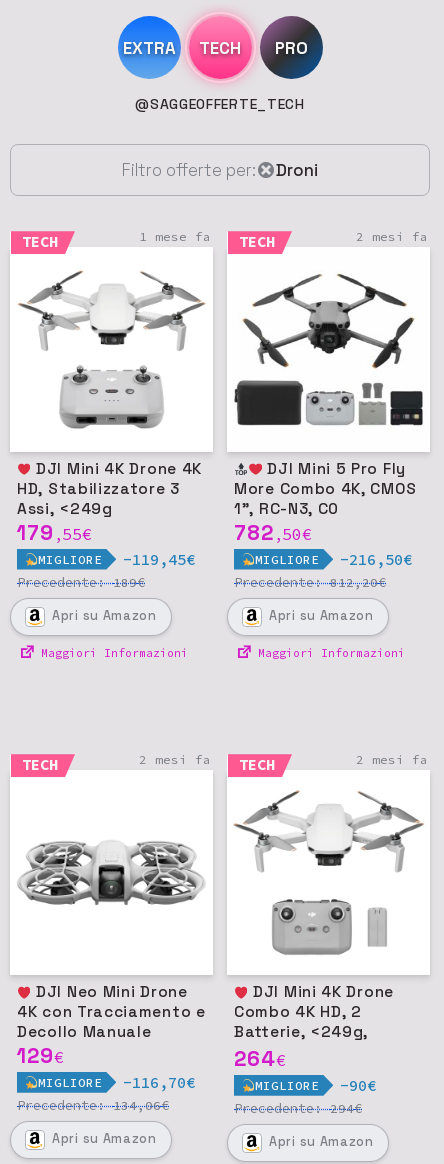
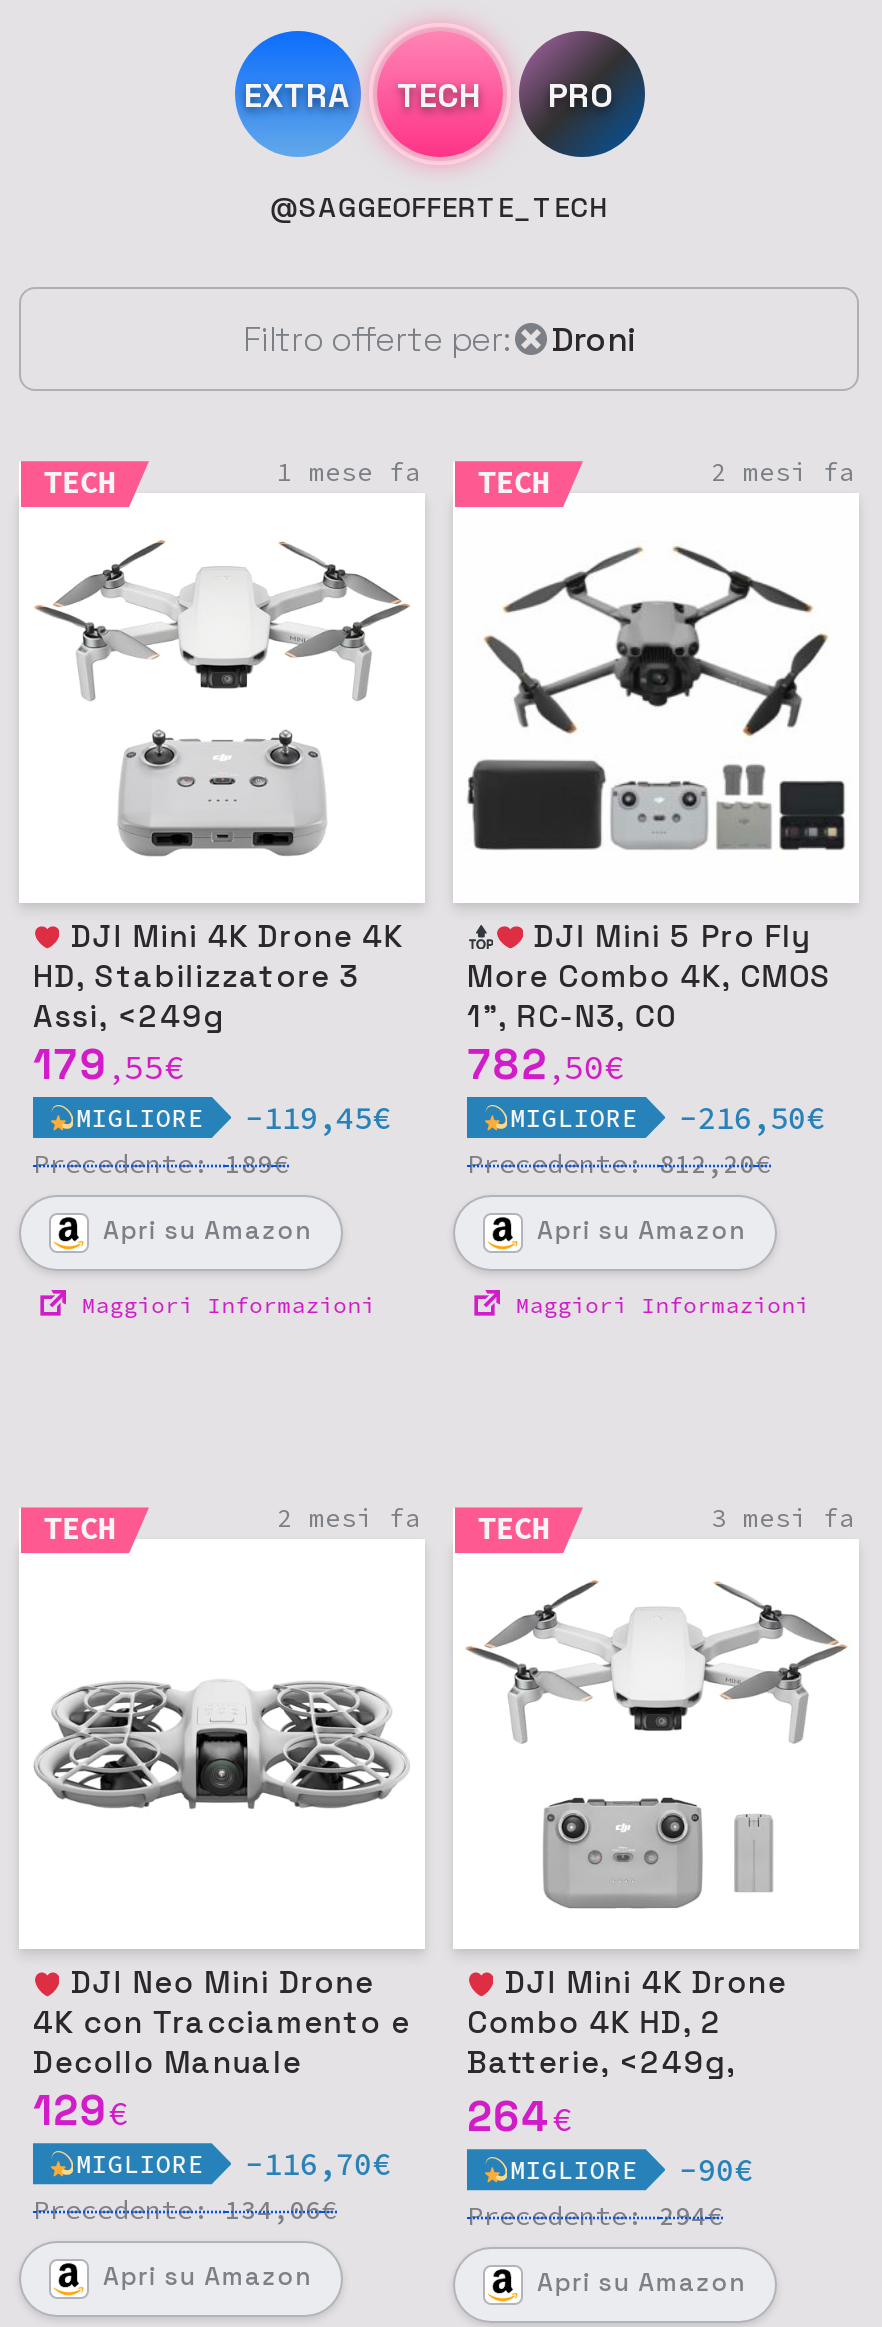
[356,752,428,767] 2 mesi fa -> [711,1504,855,1534] 3 mesi fa

